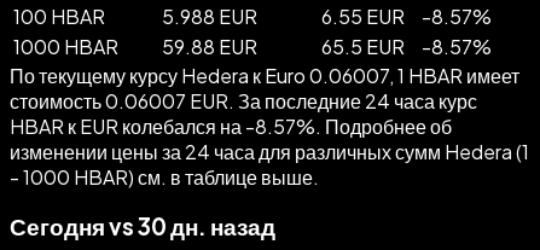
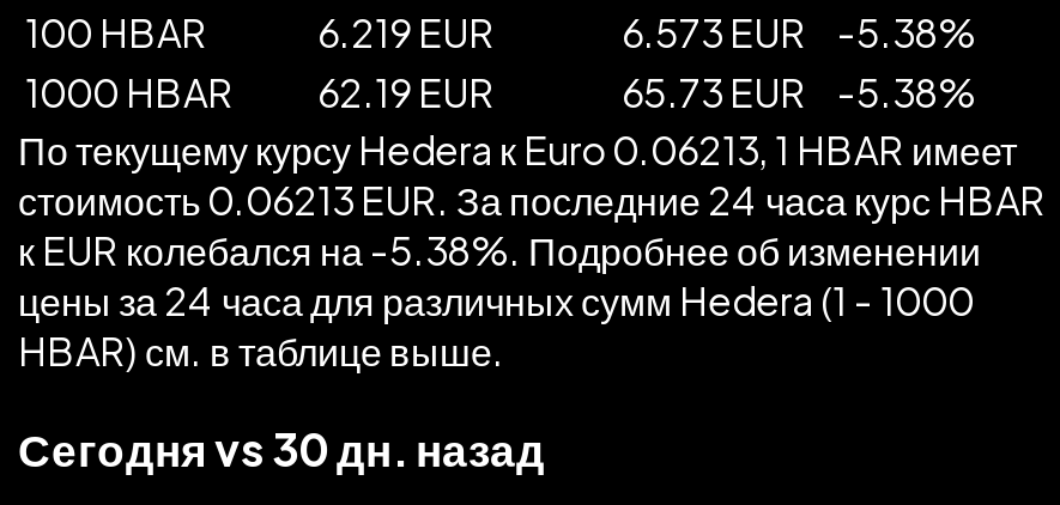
[162,4,257,29] 5.988 EUR -> [317,7,495,58] 6.219 EUR
[321,4,405,29] 6.55 EUR -> [622,7,806,58] 6.573 EUR
[422,4,492,29] -8.57% -> [837,7,976,58] -5.38%
[10,34,529,190] 59.88 EUR | 65.5 EUR | -8.57% | По текущему курсу Hedera к Euro 0.06007, 1 HBAR имеет | стоимость 0.06007 EUR. За последние 24 часа курс | HBAR к EUR колебался на -8.57%. Подробнее об | изменении цены за 24 часа для различных сумм Hedera (1 | - 1000 HBAR) см. в таблице выше. -> [18,67,1046,376] 62.19 EUR | 65.73 EUR | -5.38% | По текущему курсу Hedera к Euro 0.06213, 1 HBAR имеет | стоимость 0.06213 EUR. За последние 24 часа курс HBAR | к EUR колебался на -5.38%. Подробнее об изменении | цены за 24 часа для различных сумм Hedera (1 - 1000 | HBAR) см. в таблице выше.

